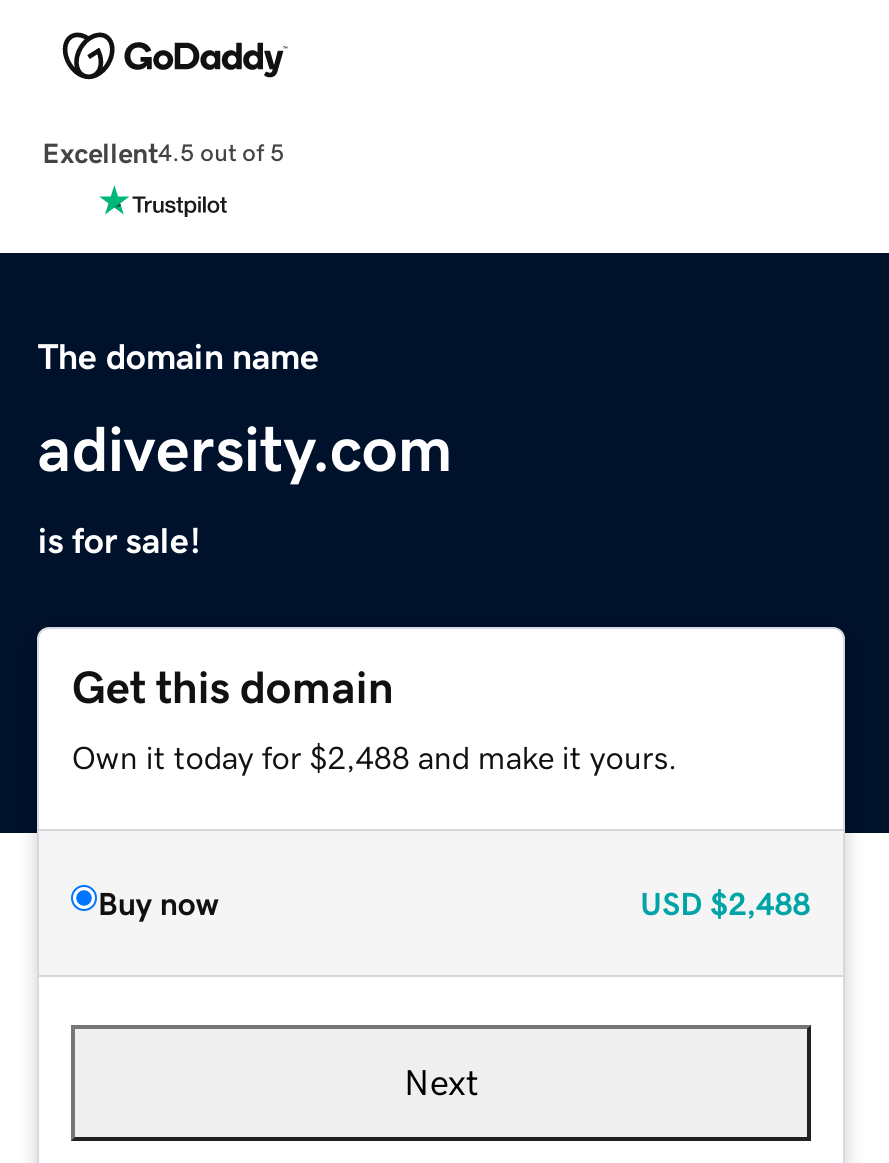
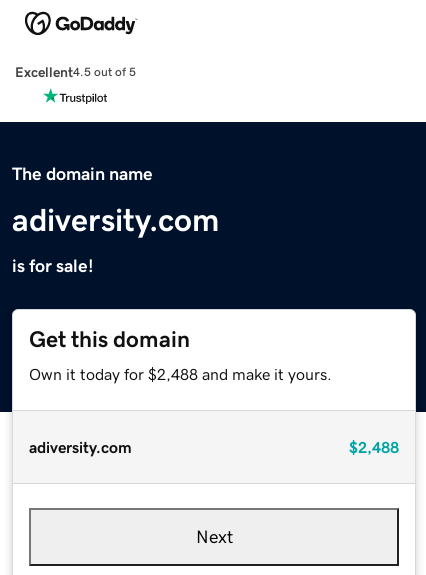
[98,886,810,918] Buy now | USD $2,488 -> [29,439,399,455] adiversity.com | $2,488

